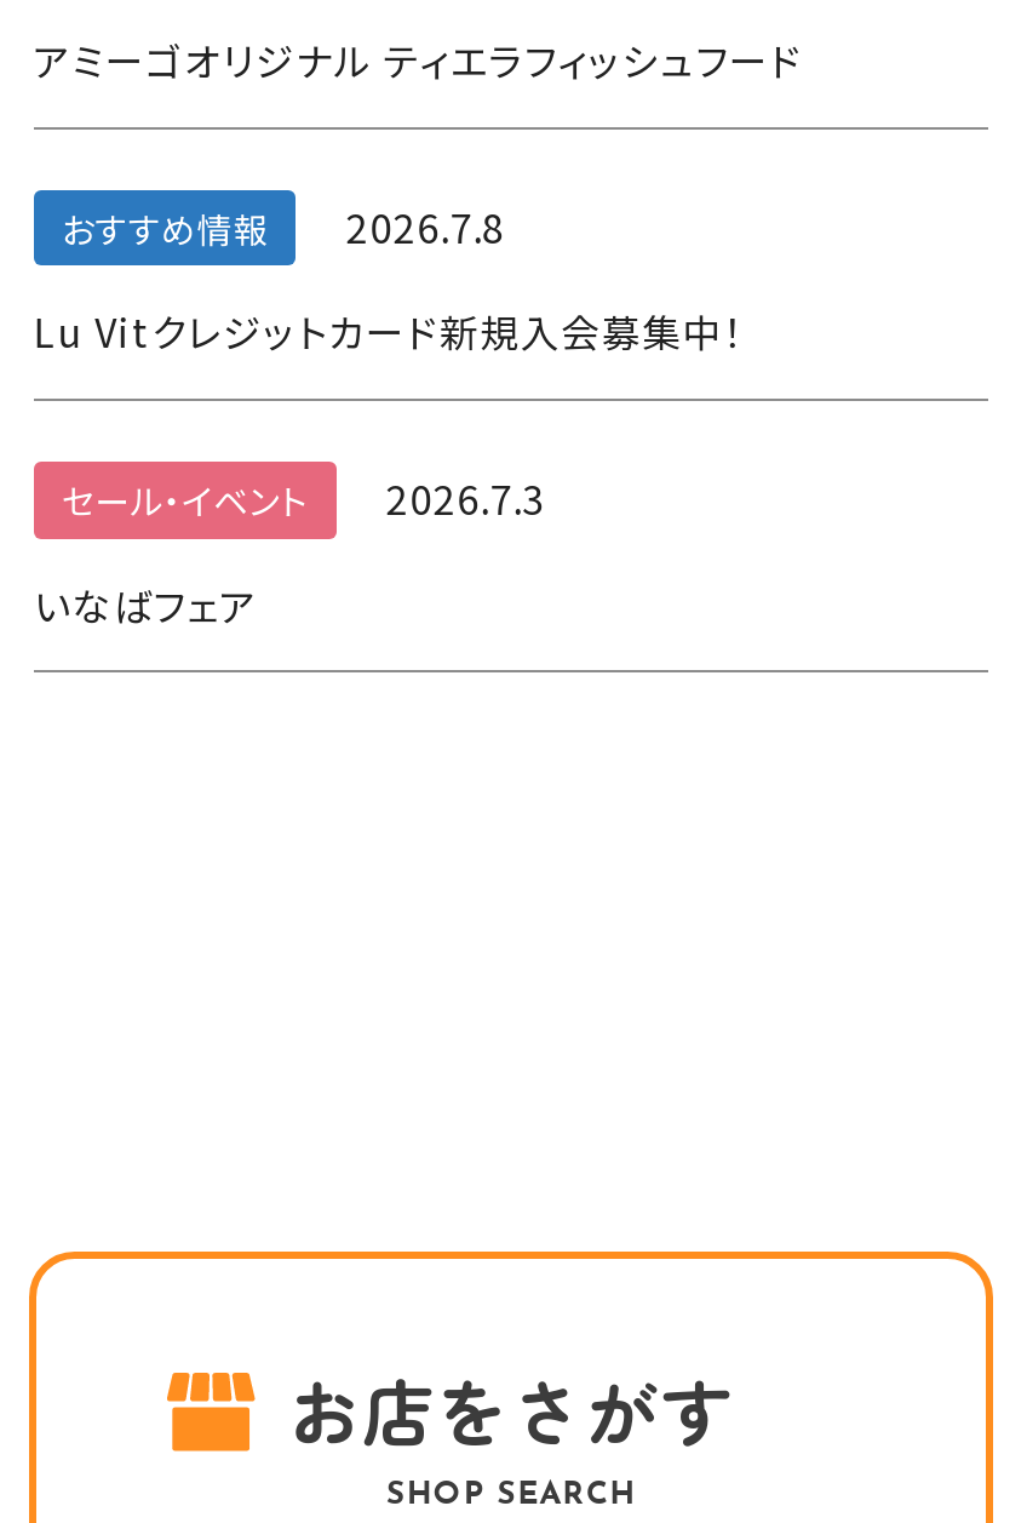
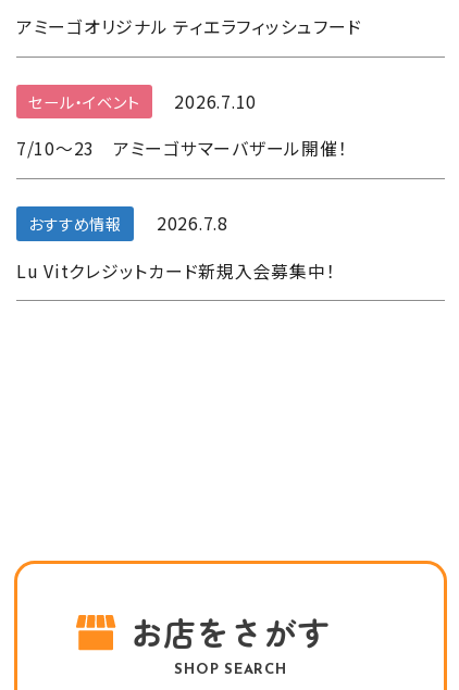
none -> [16,89,347,161] 2026.7.10 | 7/10～23 アミーゴサマーバザール開催！
moved [34,199,745,361] -> [16,211,335,283]: おすすめ情報 | 2026.7.8 | Lu Vitクレジットカード新規入会募集中！
[34,471,546,633] 2026.7.3 | いなばフェア -> none
moved [61,473,308,524] -> [29,90,140,112]: セール・イベント

